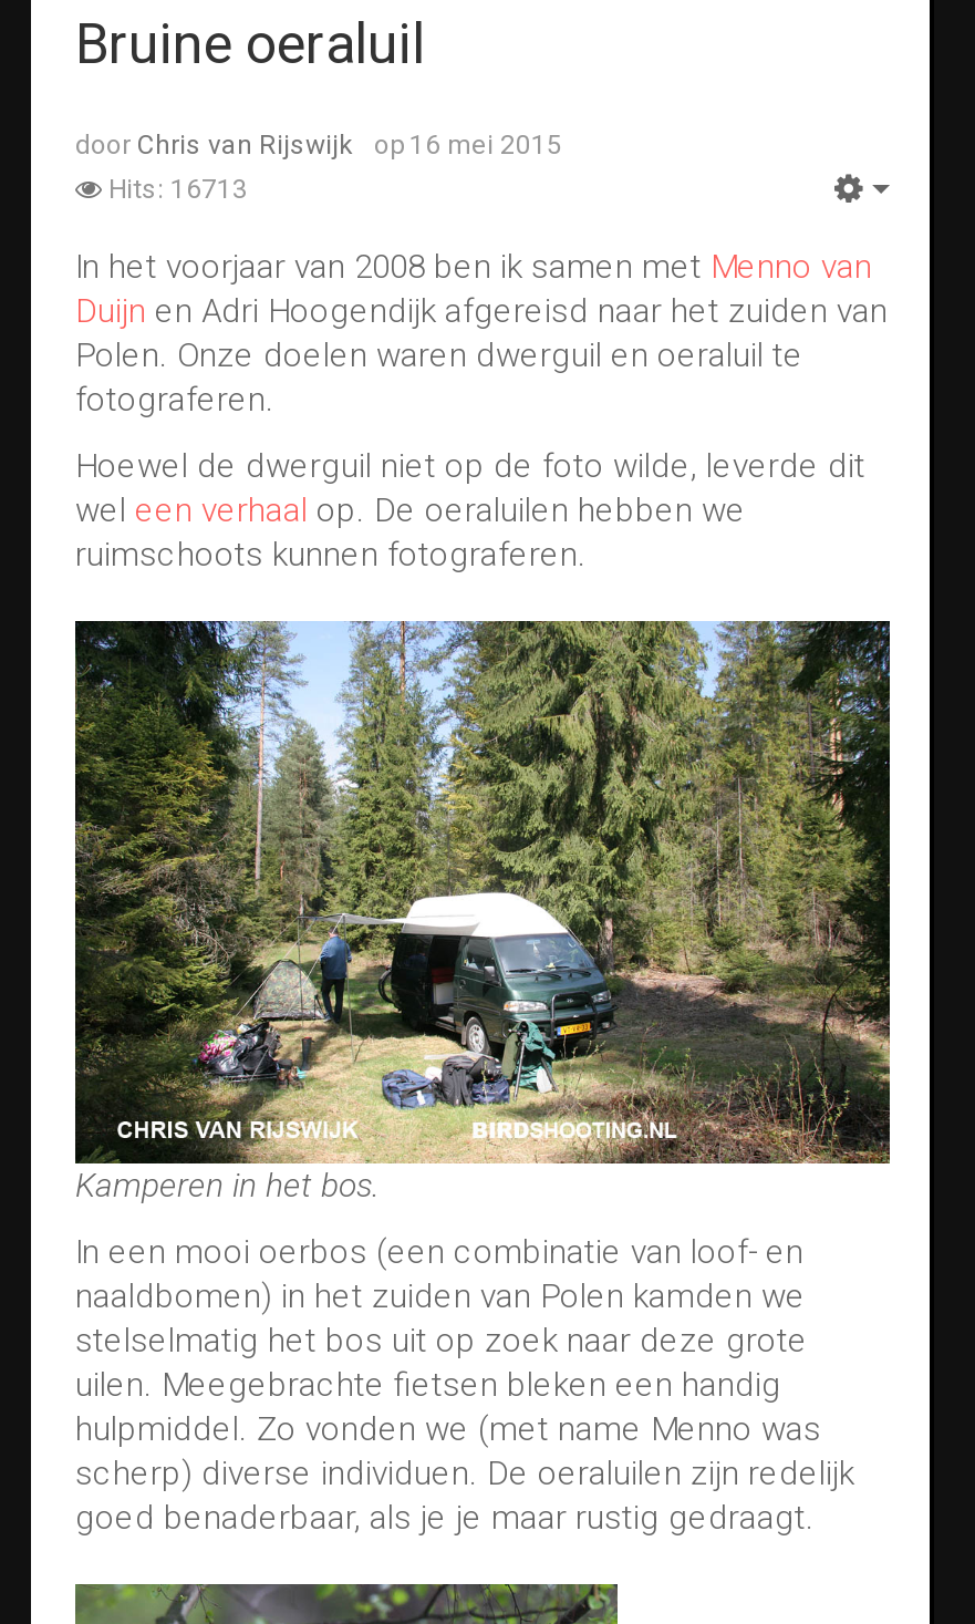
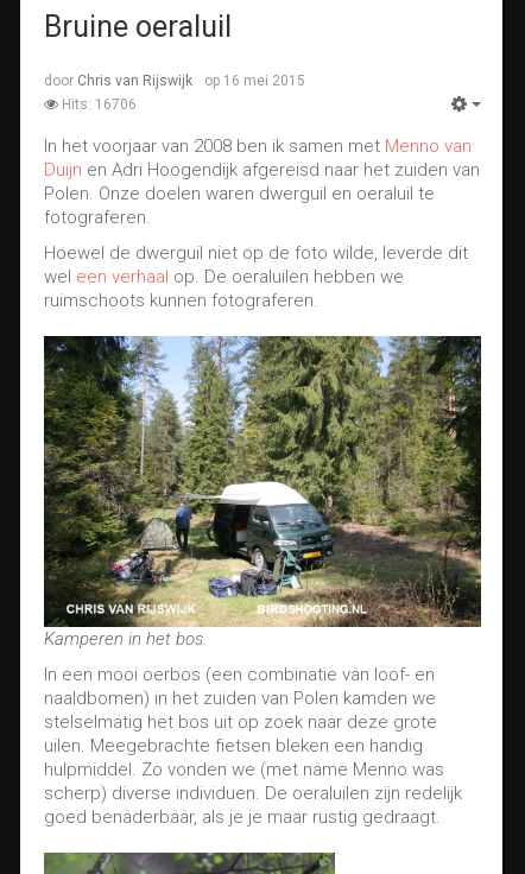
[108,174,248,205] Hits: 16713 -> [62,96,137,113] Hits: 16706

